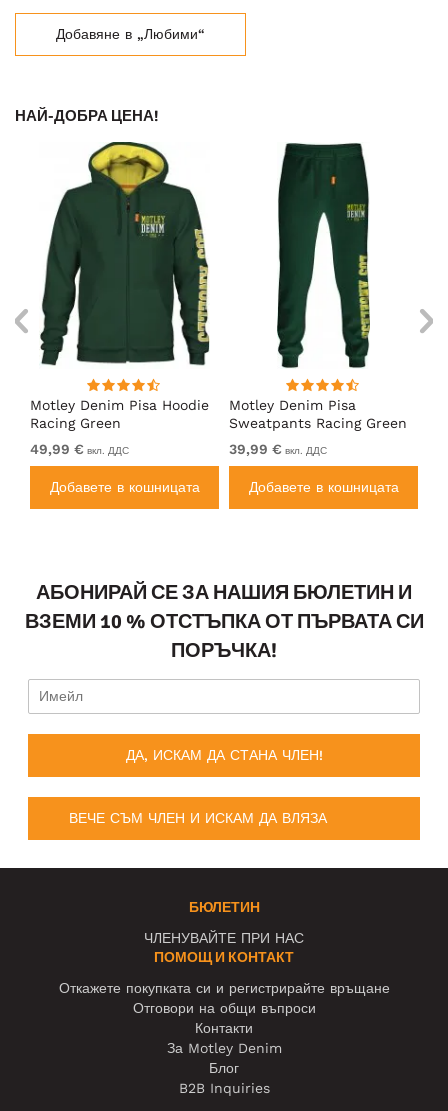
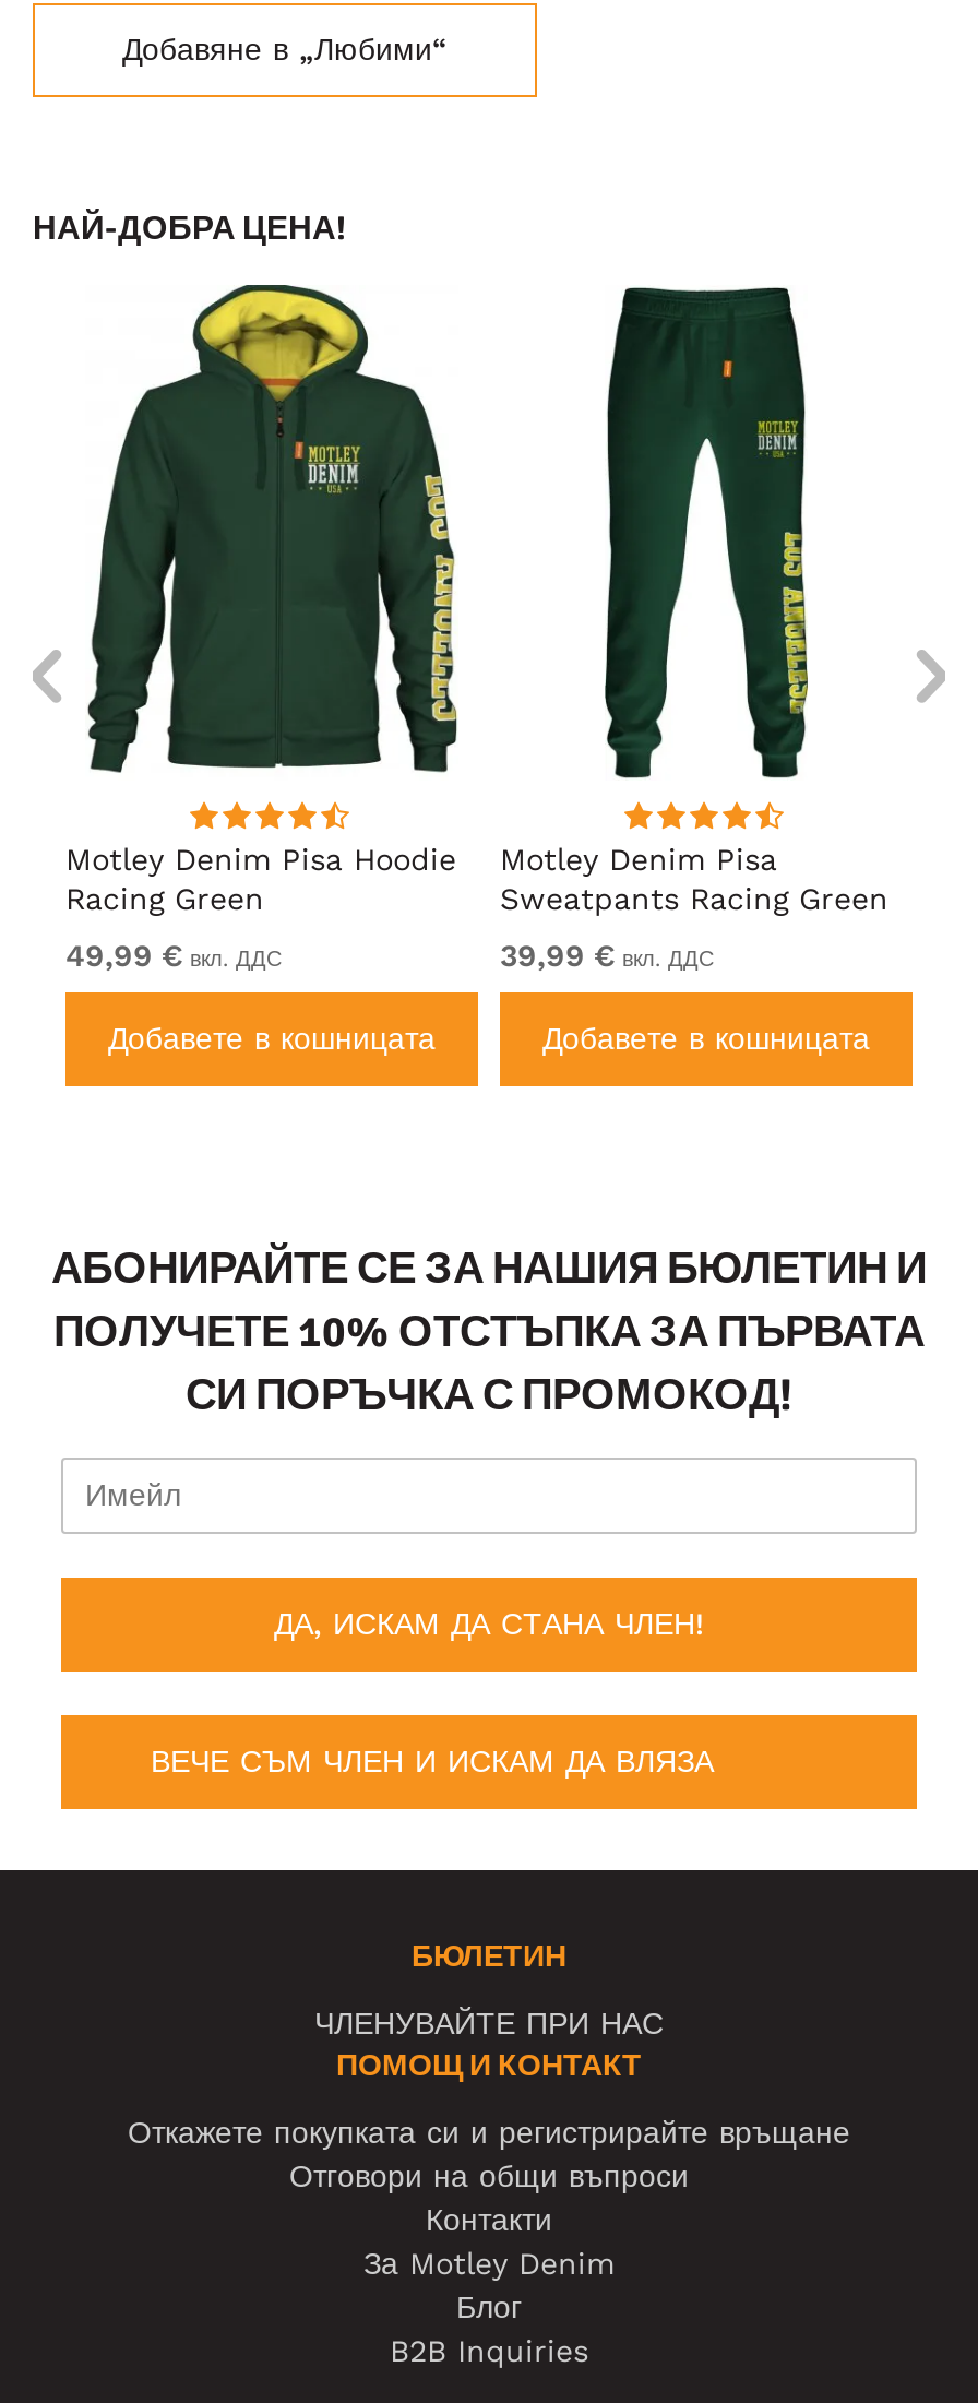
[24,580,423,663] АБОНИРАЙ СЕ ЗА НАШИЯ БЮЛЕТИН И | ВЗЕМИ 10 % ОТСТЪПКА ОТ ПЪРВАТА СИ | ПОРЪЧКА! -> [51,1242,927,1423] АБОНИРАЙТЕ СЕ ЗА НАШИЯ БЮЛЕТИН И | ПОЛУЧЕТЕ 10% ОТСТЪПКА ЗА ПЪРВАТА | СИ ПОРЪЧКА С ПРОМОКОД!

